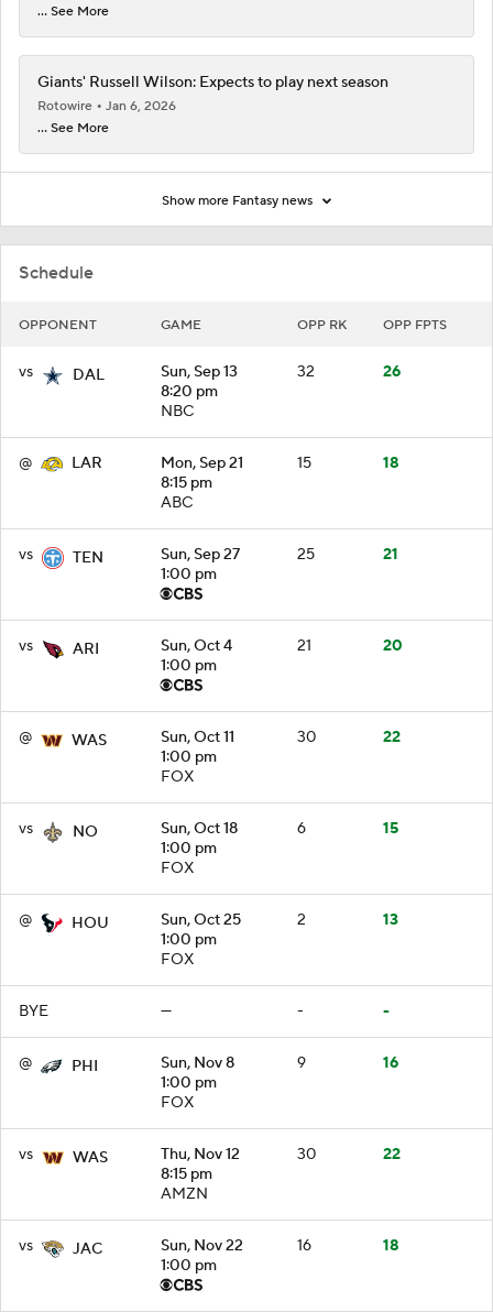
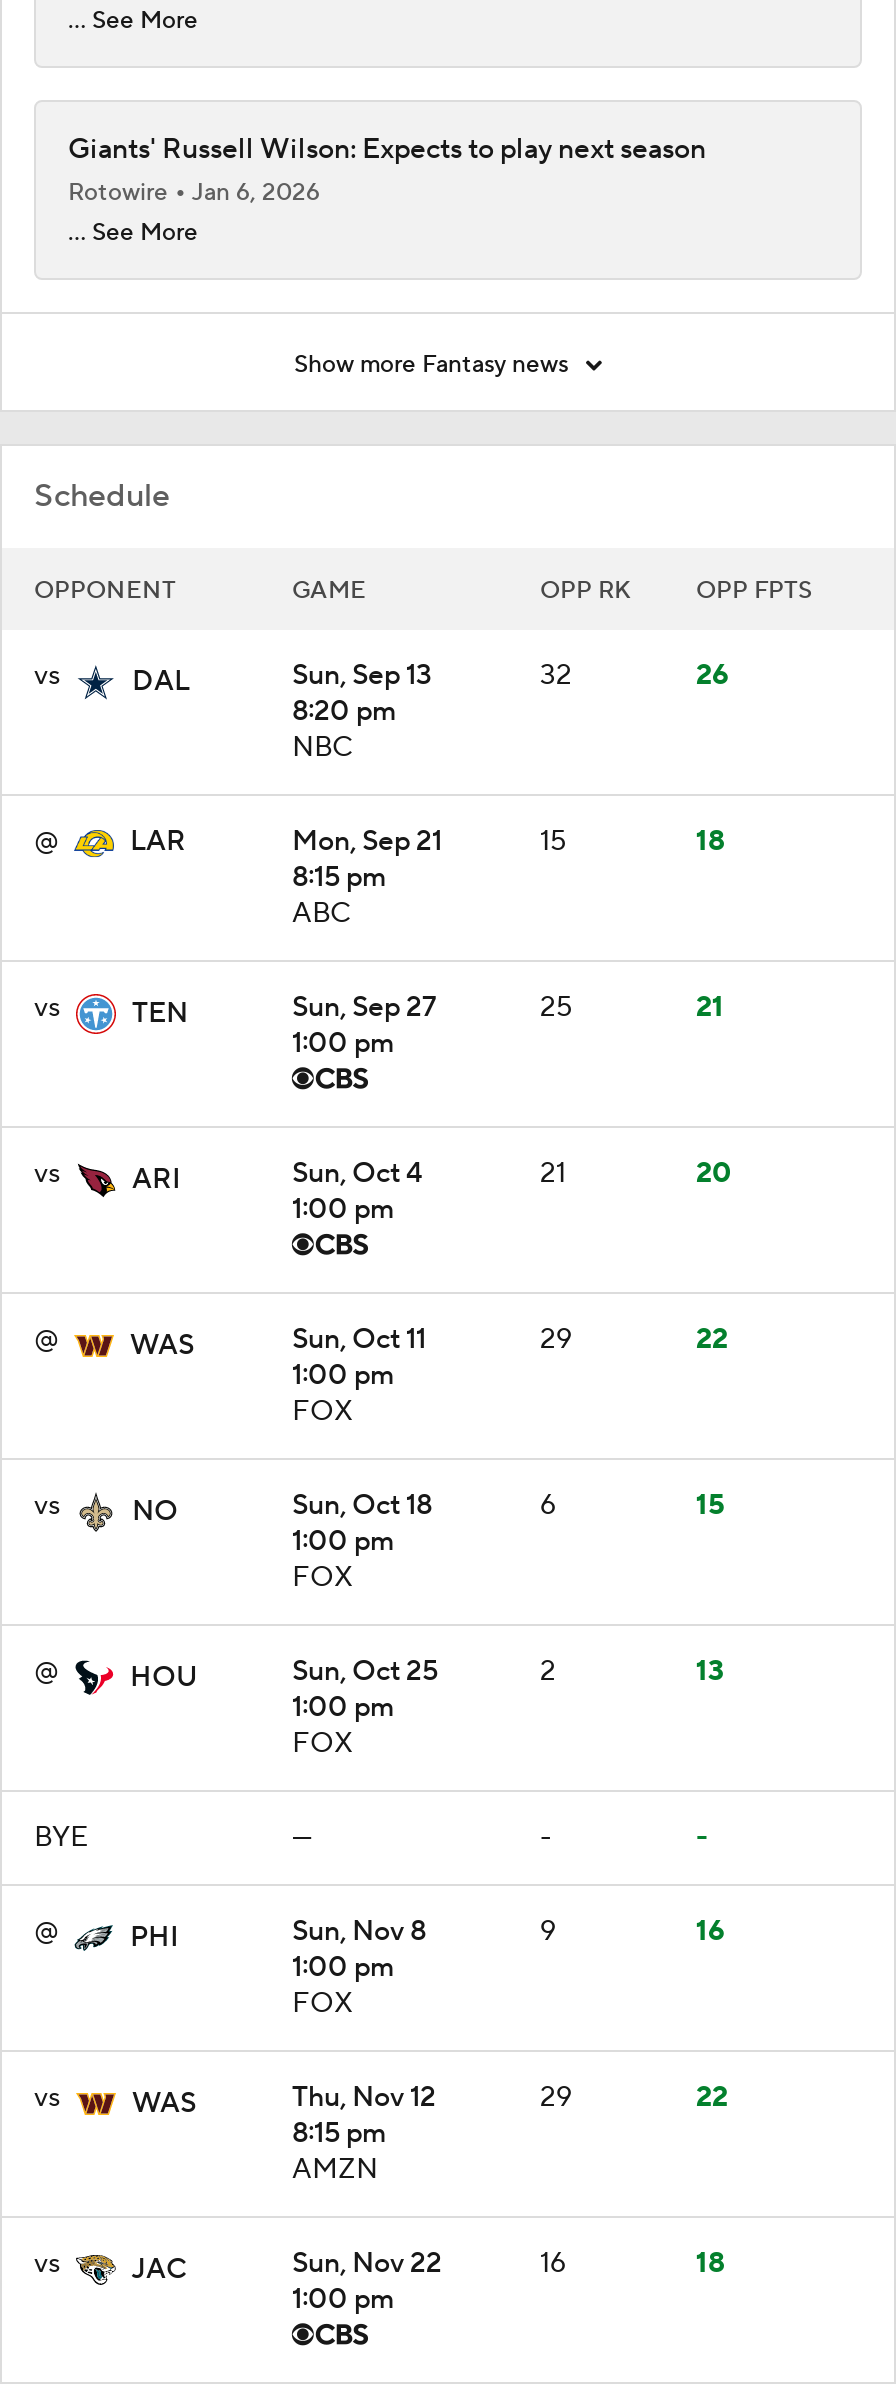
[297,727,316,747] 30 -> [540,1322,572,1358] 29
[297,1145,316,1164] 30 -> [540,2080,572,2116] 29

